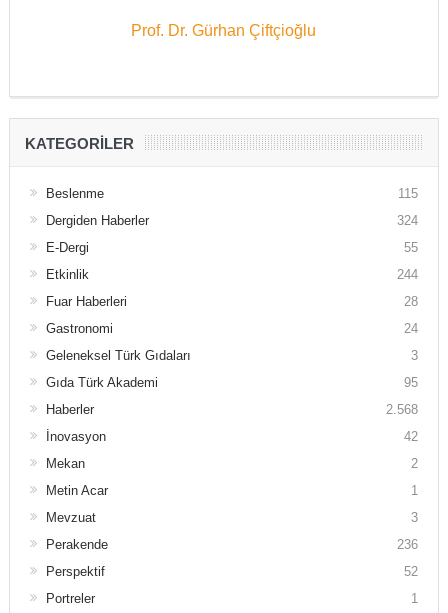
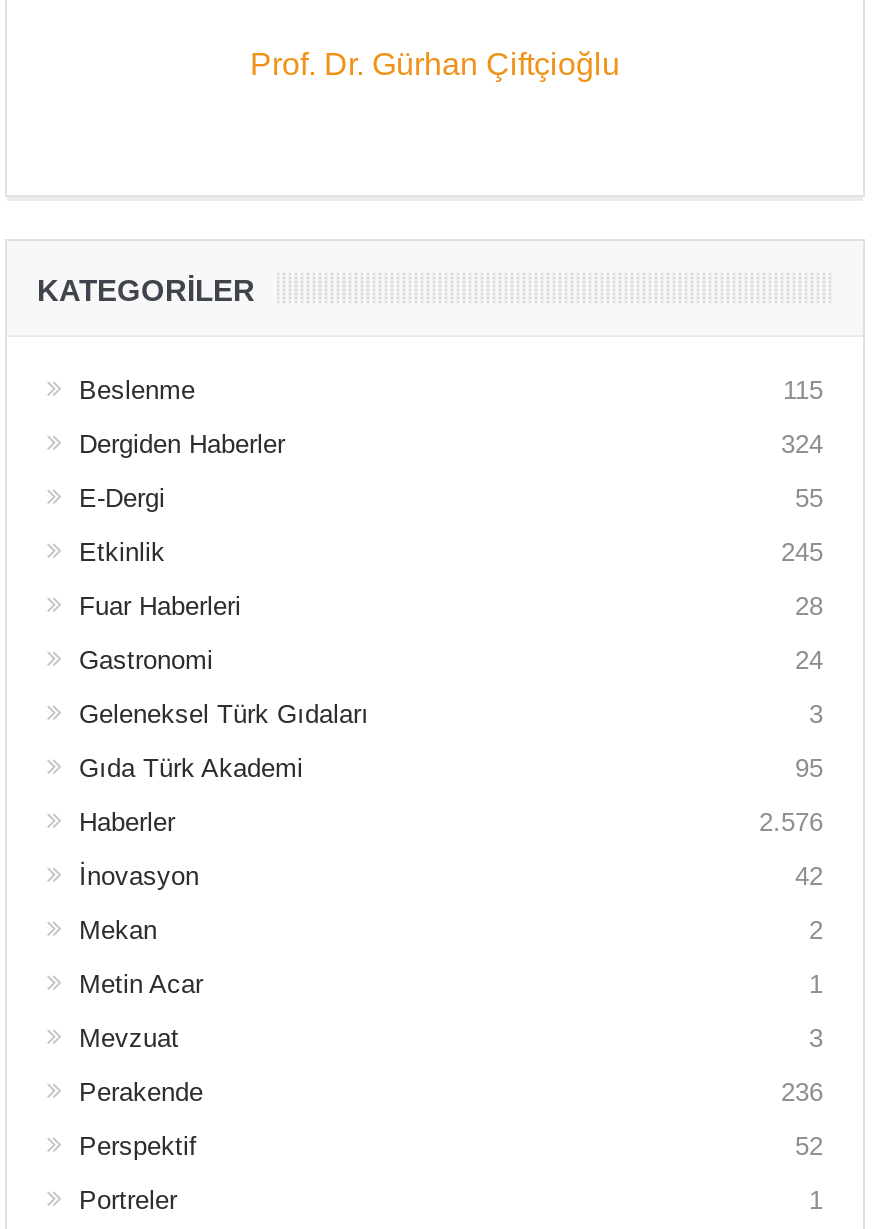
[397,267,418,282] 244 -> [781,538,823,568] 245
[386,402,418,417] 2.568 -> [759,808,823,838] 2.576

